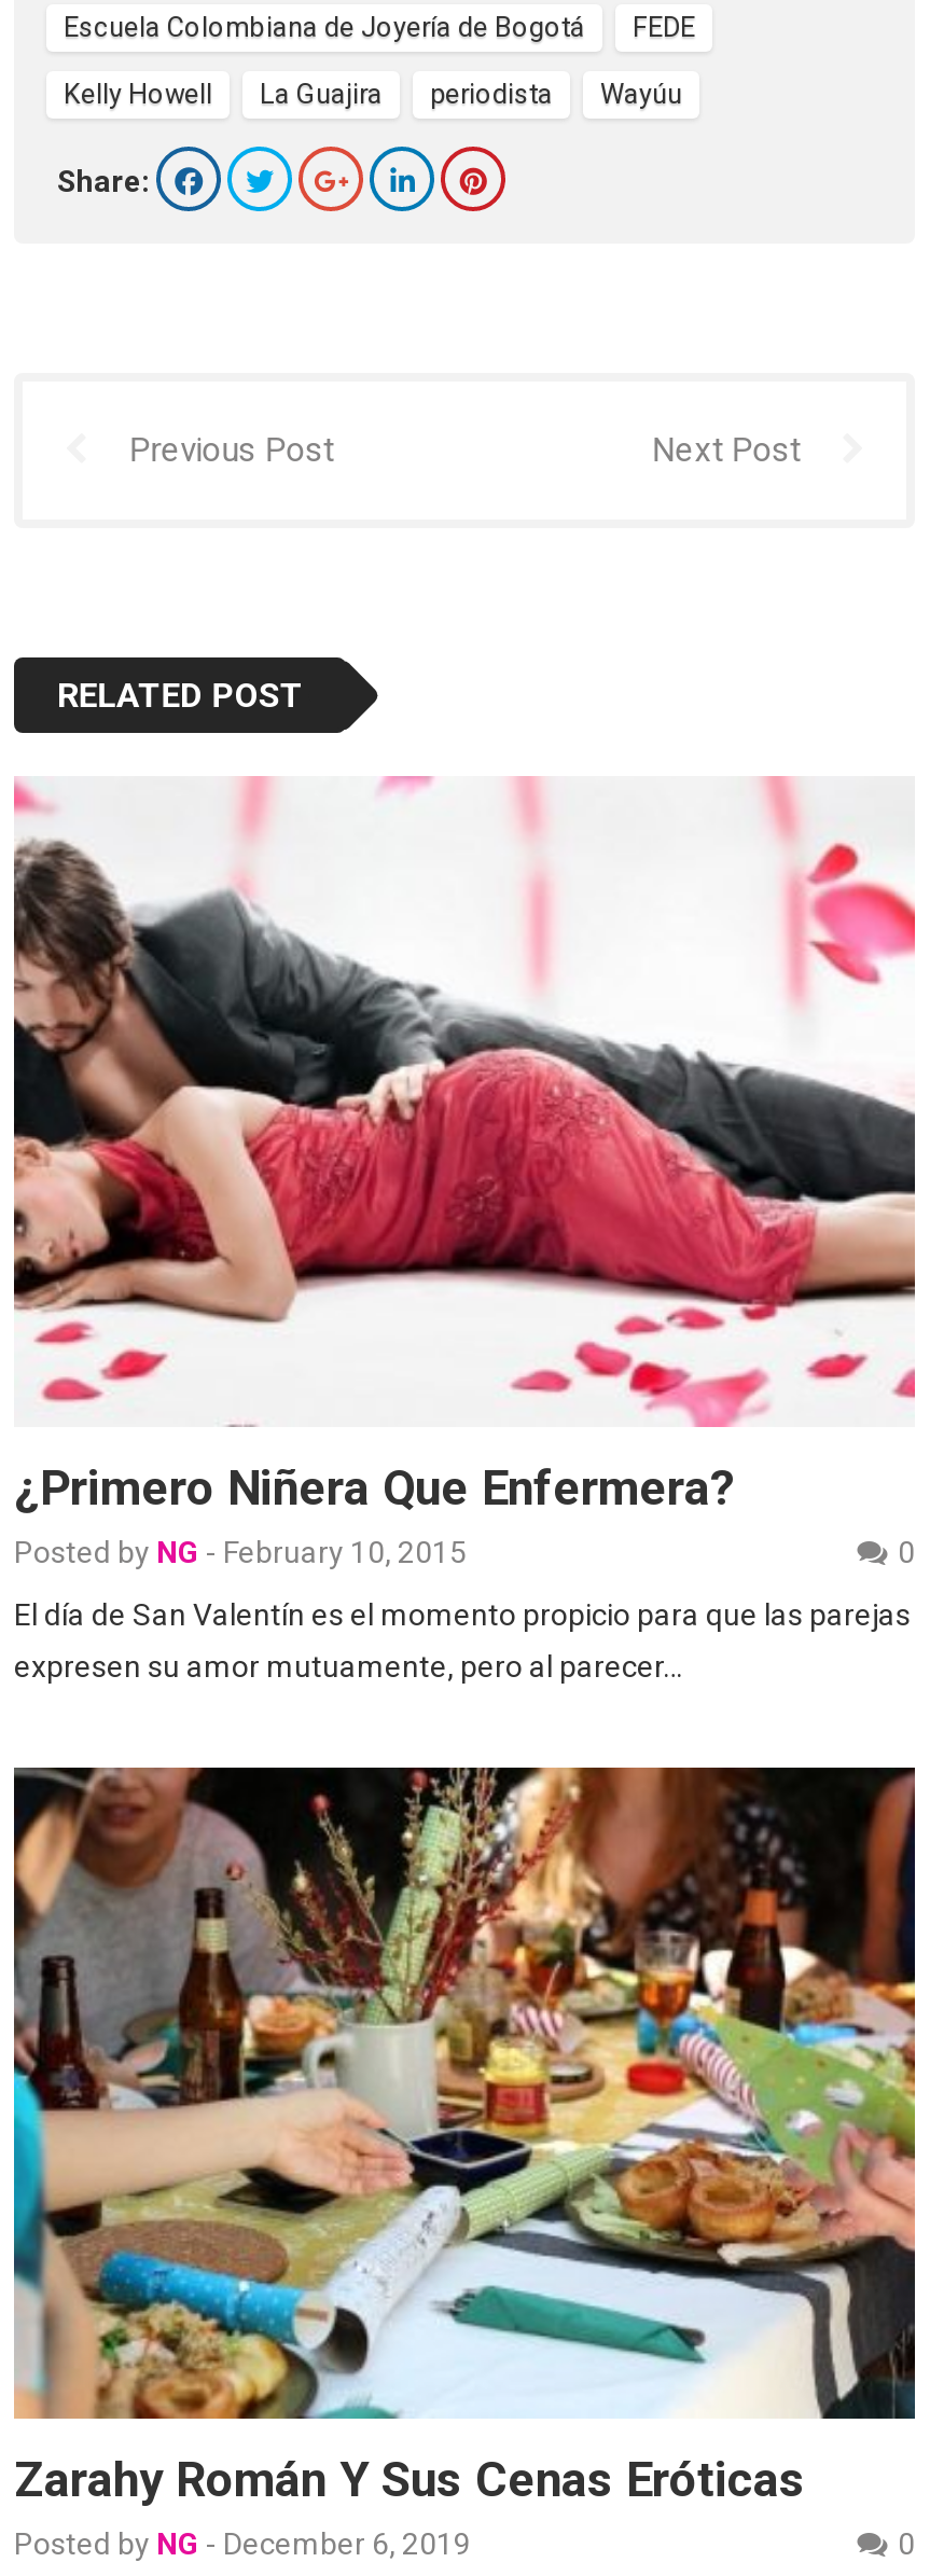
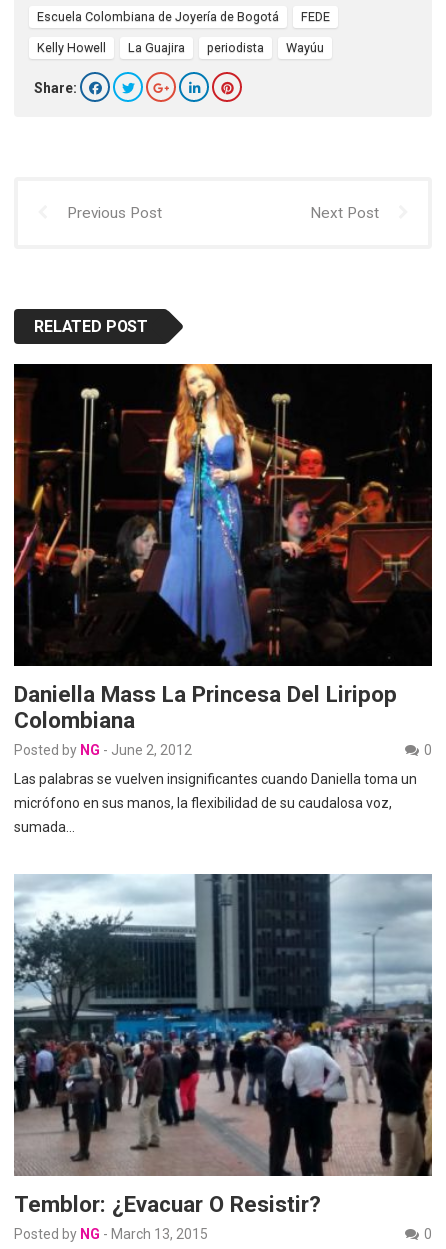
[12,776,917,1570] [image] | ¿Primero Niñera Que Enfermera? | Posted by NG - February 10, 2015 -> [13,363,433,758] [image] | Daniella Mass La Princesa Del Liripop | Colombiana | Posted by NG - June 2, 2012
[14,1598,911,1684] El día de San Valentín es el momento propicio para que las parejas | expresen su amor mutuamente, pero al parecer… -> [14,771,417,835] Las palabras se vuelven insignificantes cuando Daniella toma un | micrófono en sus manos, la flexibilidad de su caudalosa voz, | sumada…
[12,1765,917,2561] [image] | Zarahy Román Y Sus Cenas Eróticas | Posted by NG - December 6, 2019 -> [13,873,433,1242] [image] | Temblor: ¿evacuar O Resistir? | Posted by NG - March 13, 2015

